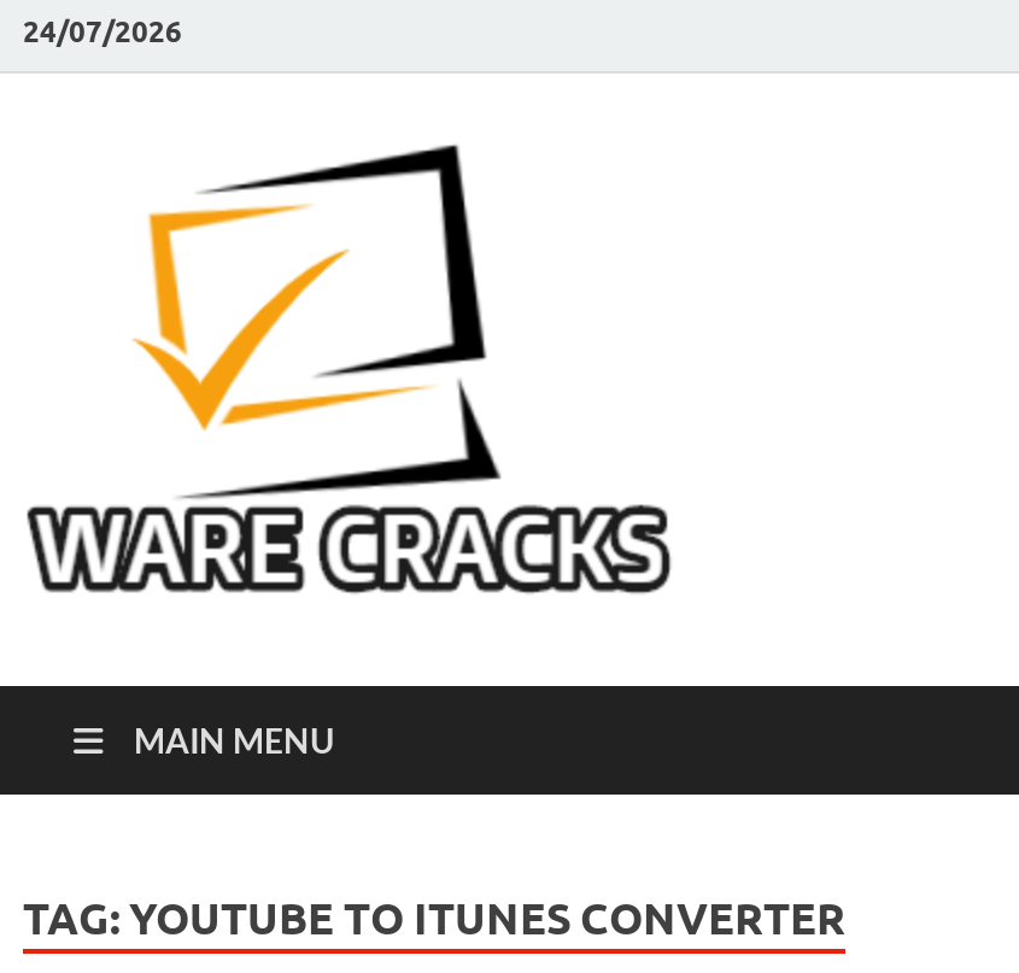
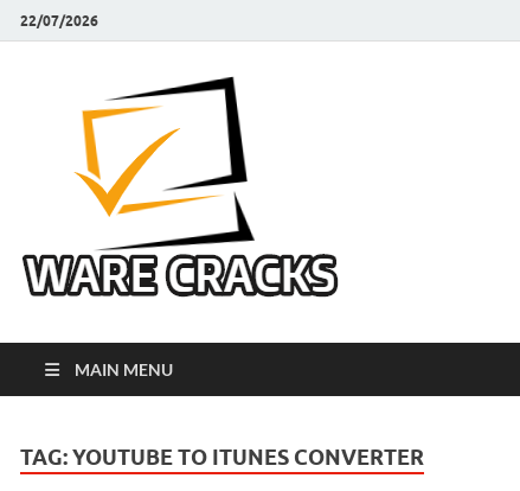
[23,12,182,48] 24/07/2026 -> [20,11,98,29] 22/07/2026

